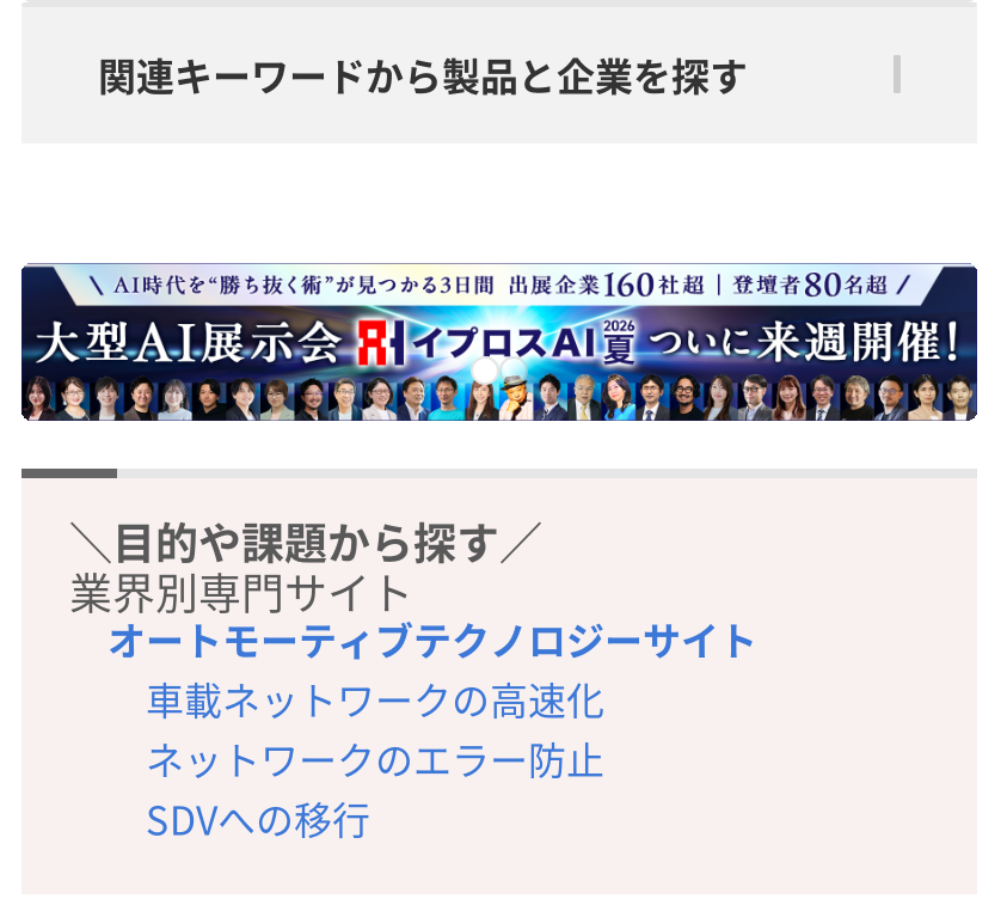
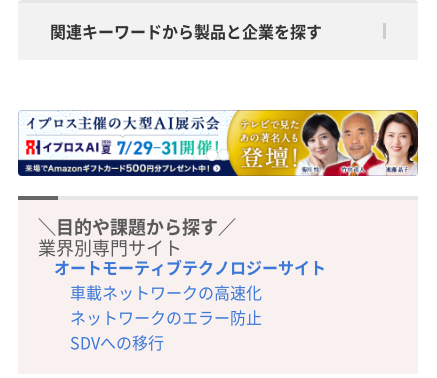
[19,263,980,423] [image] -> [18,109,419,177] [image]

